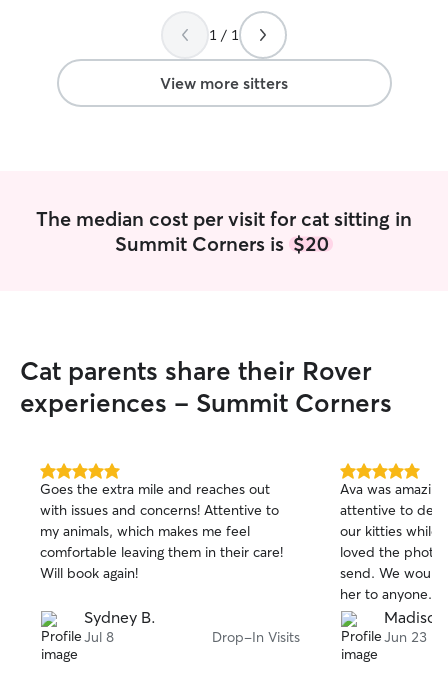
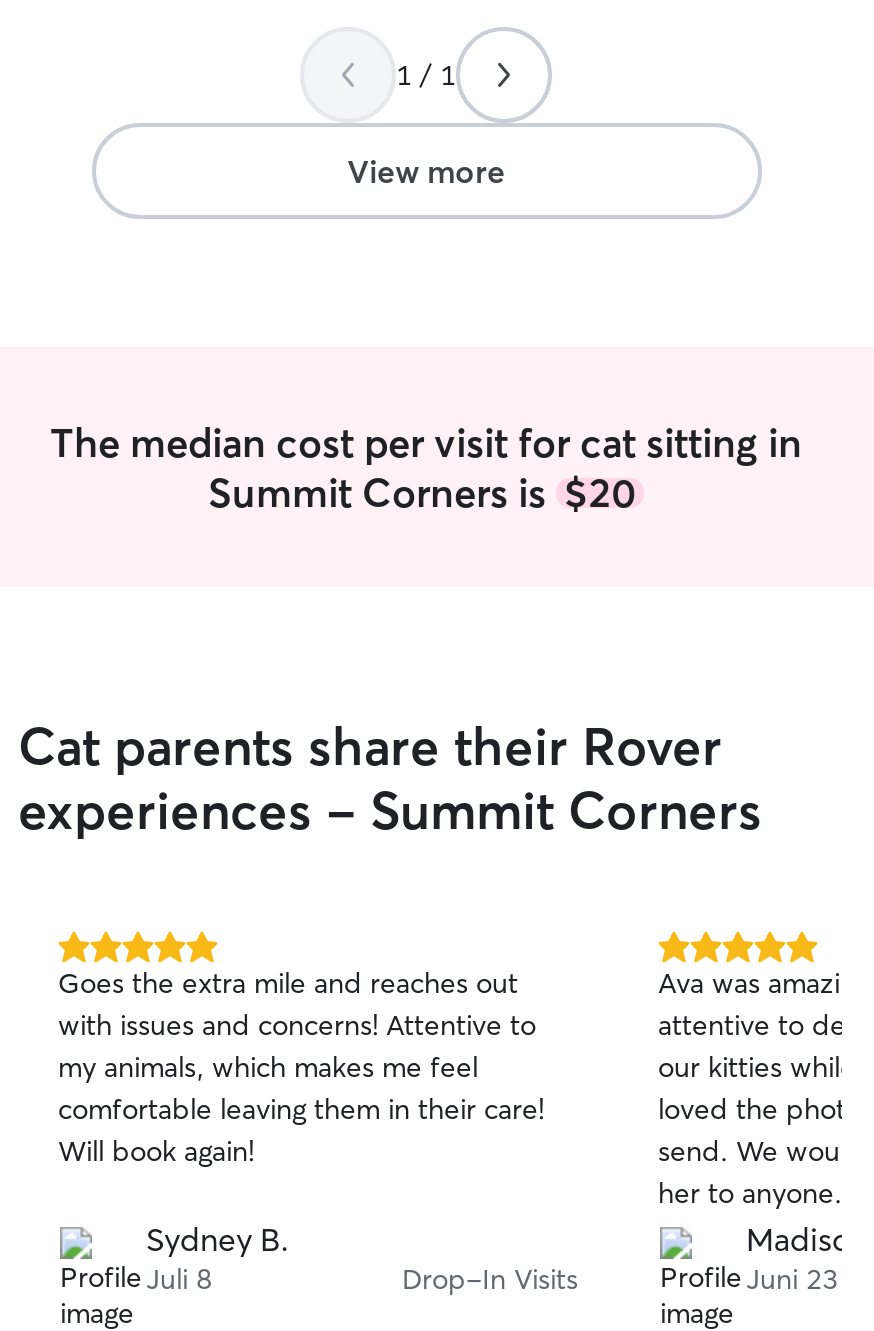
[160,73,288,93] View more sitters -> [347,151,505,191] View more
[84,628,114,646] Jul 8 -> [146,1261,212,1297] Juli 8
[384,628,427,646] Jun 23 -> [746,1261,838,1297] Juni 23

